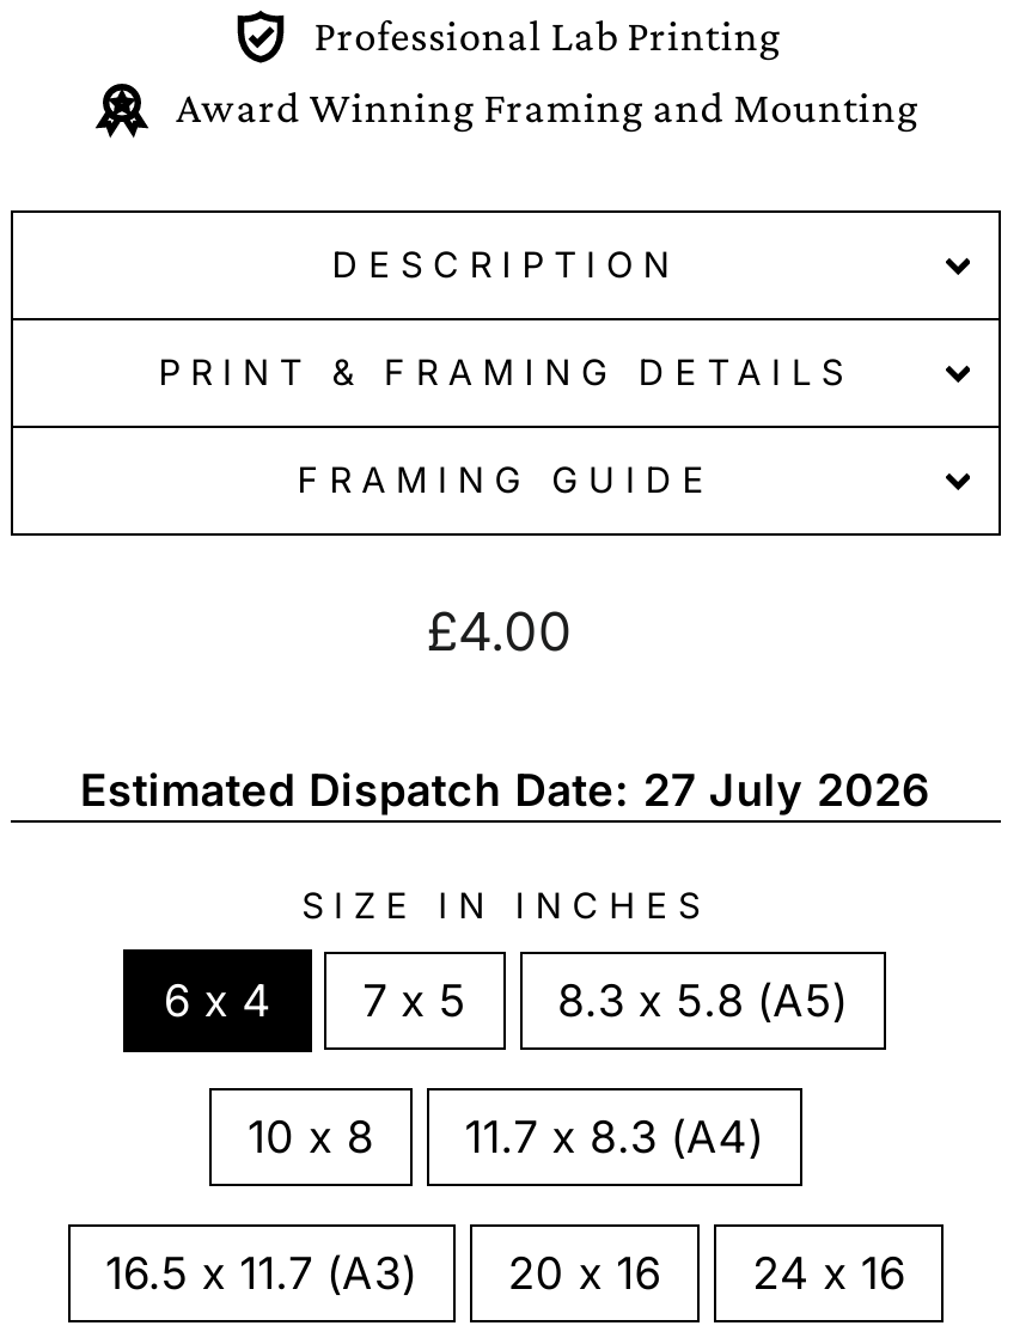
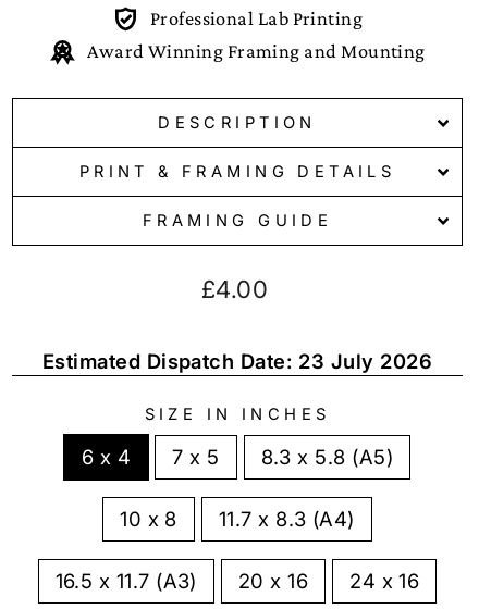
[80,763,932,815] Estimated Dispatch Date: 27 July 2026 -> [42,349,432,373] Estimated Dispatch Date: 23 July 2026

